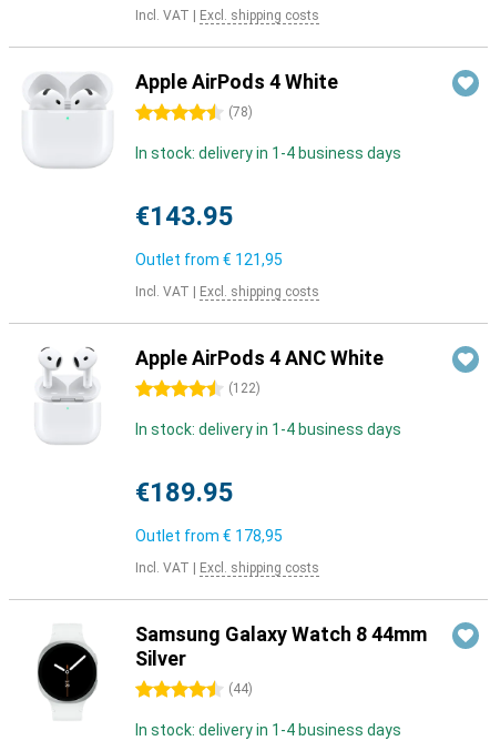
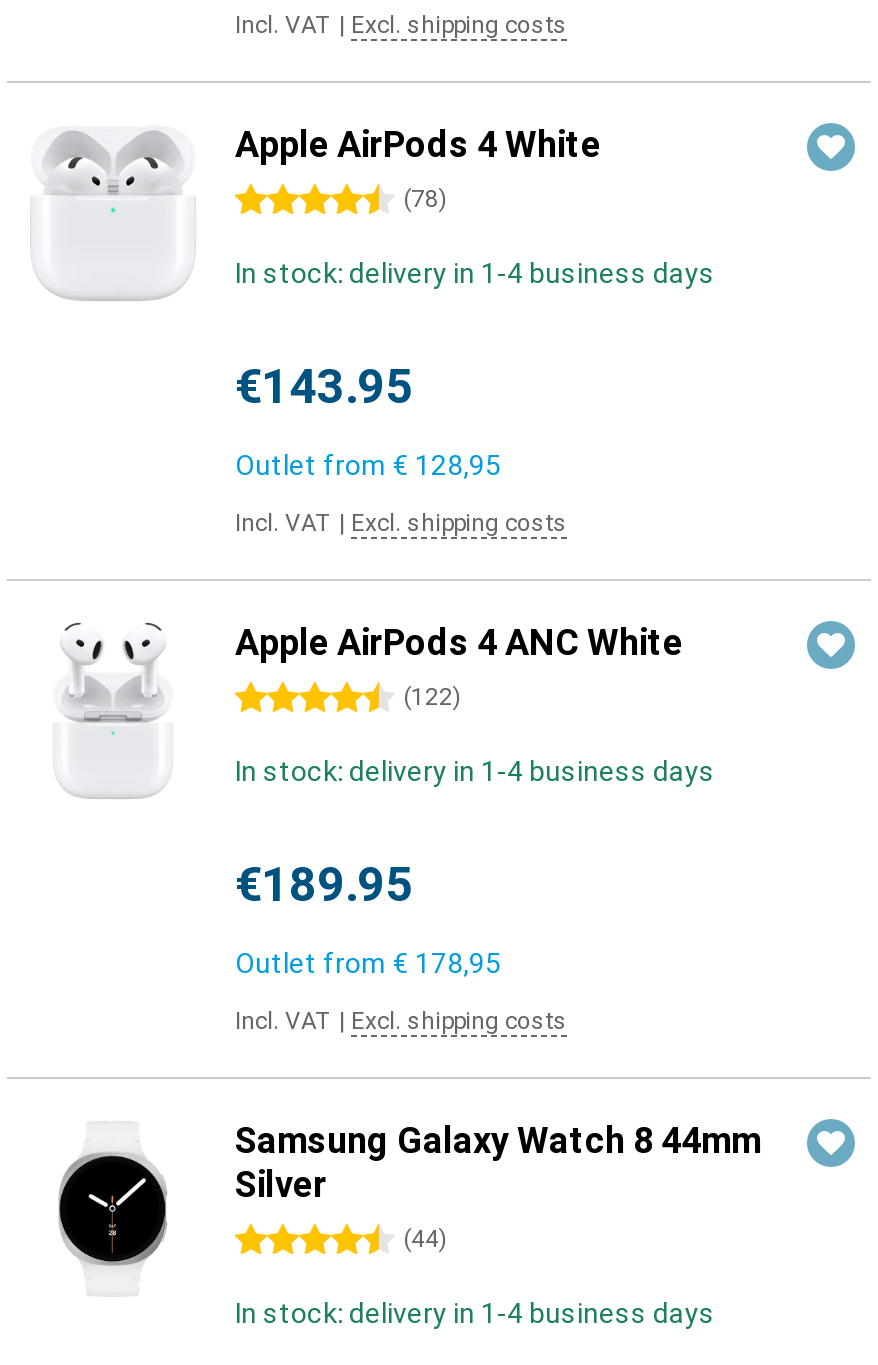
[135,251,283,268] Outlet from € 121,95 -> [235,449,501,481] Outlet from € 128,95

